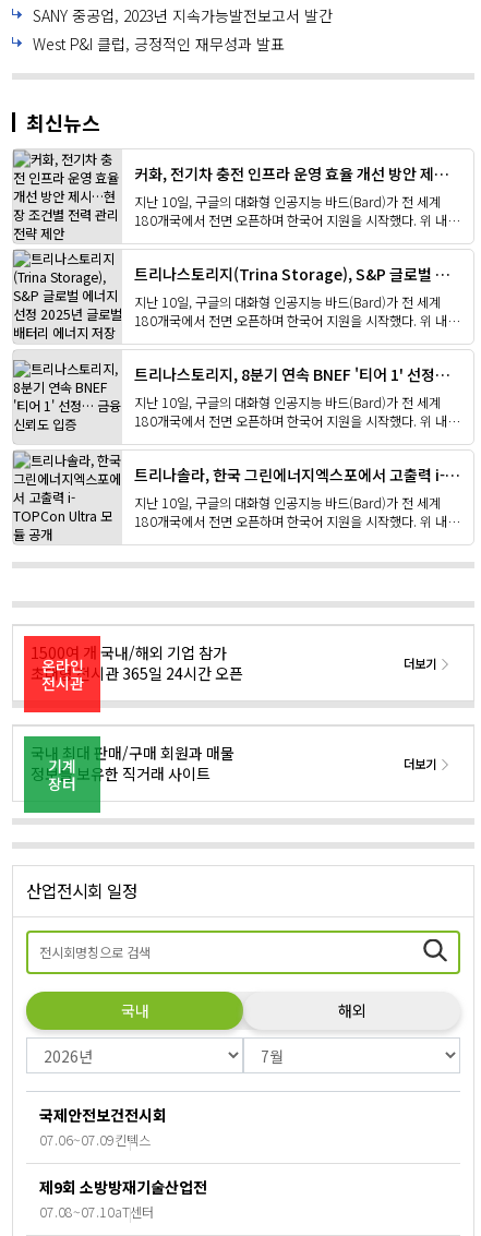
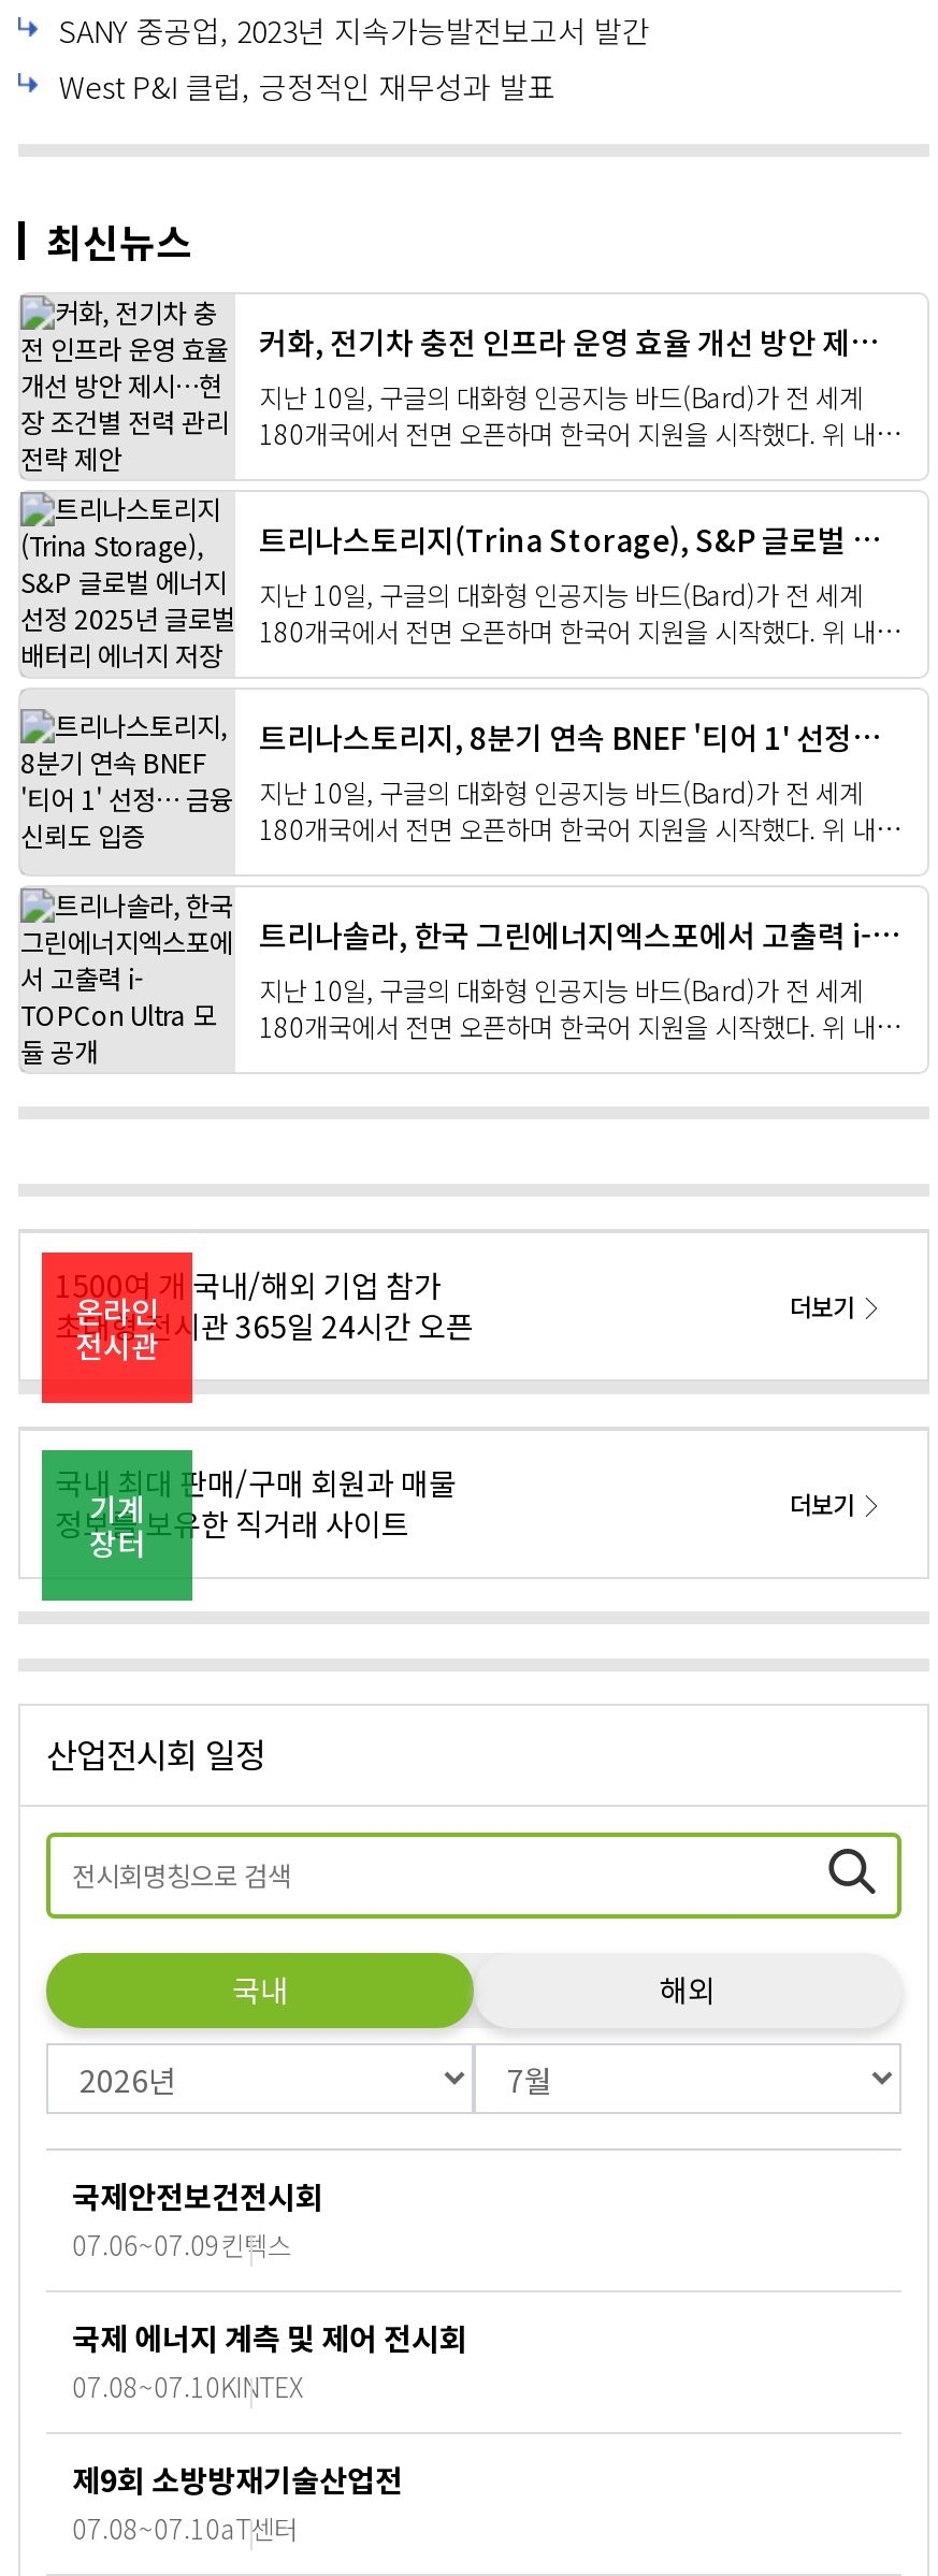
none -> [72,2316,467,2407] 국제 에너지 계측 및 제어 전시회 | 07.08~07.10KINTEX

